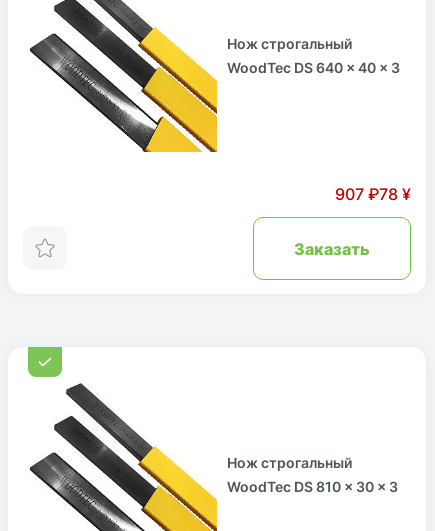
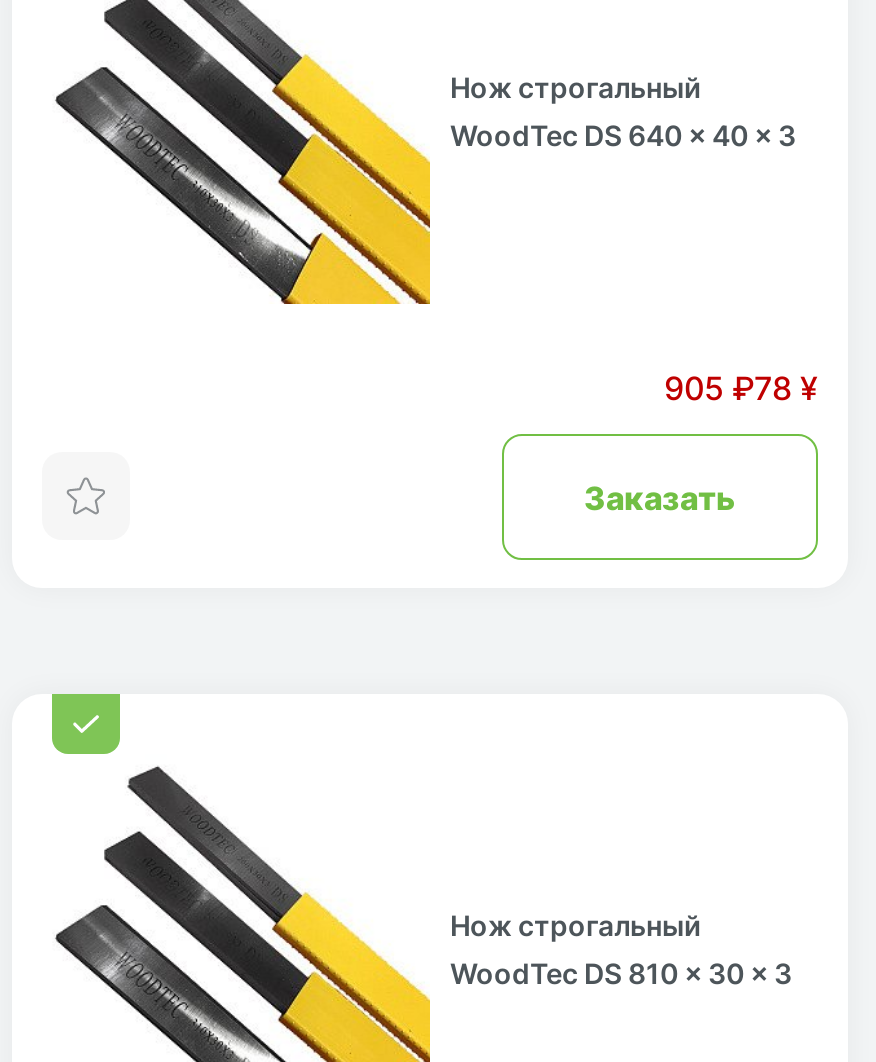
[335,183,411,205] 907 ₽78 ¥ -> [664,366,818,410] 905 ₽78 ¥

